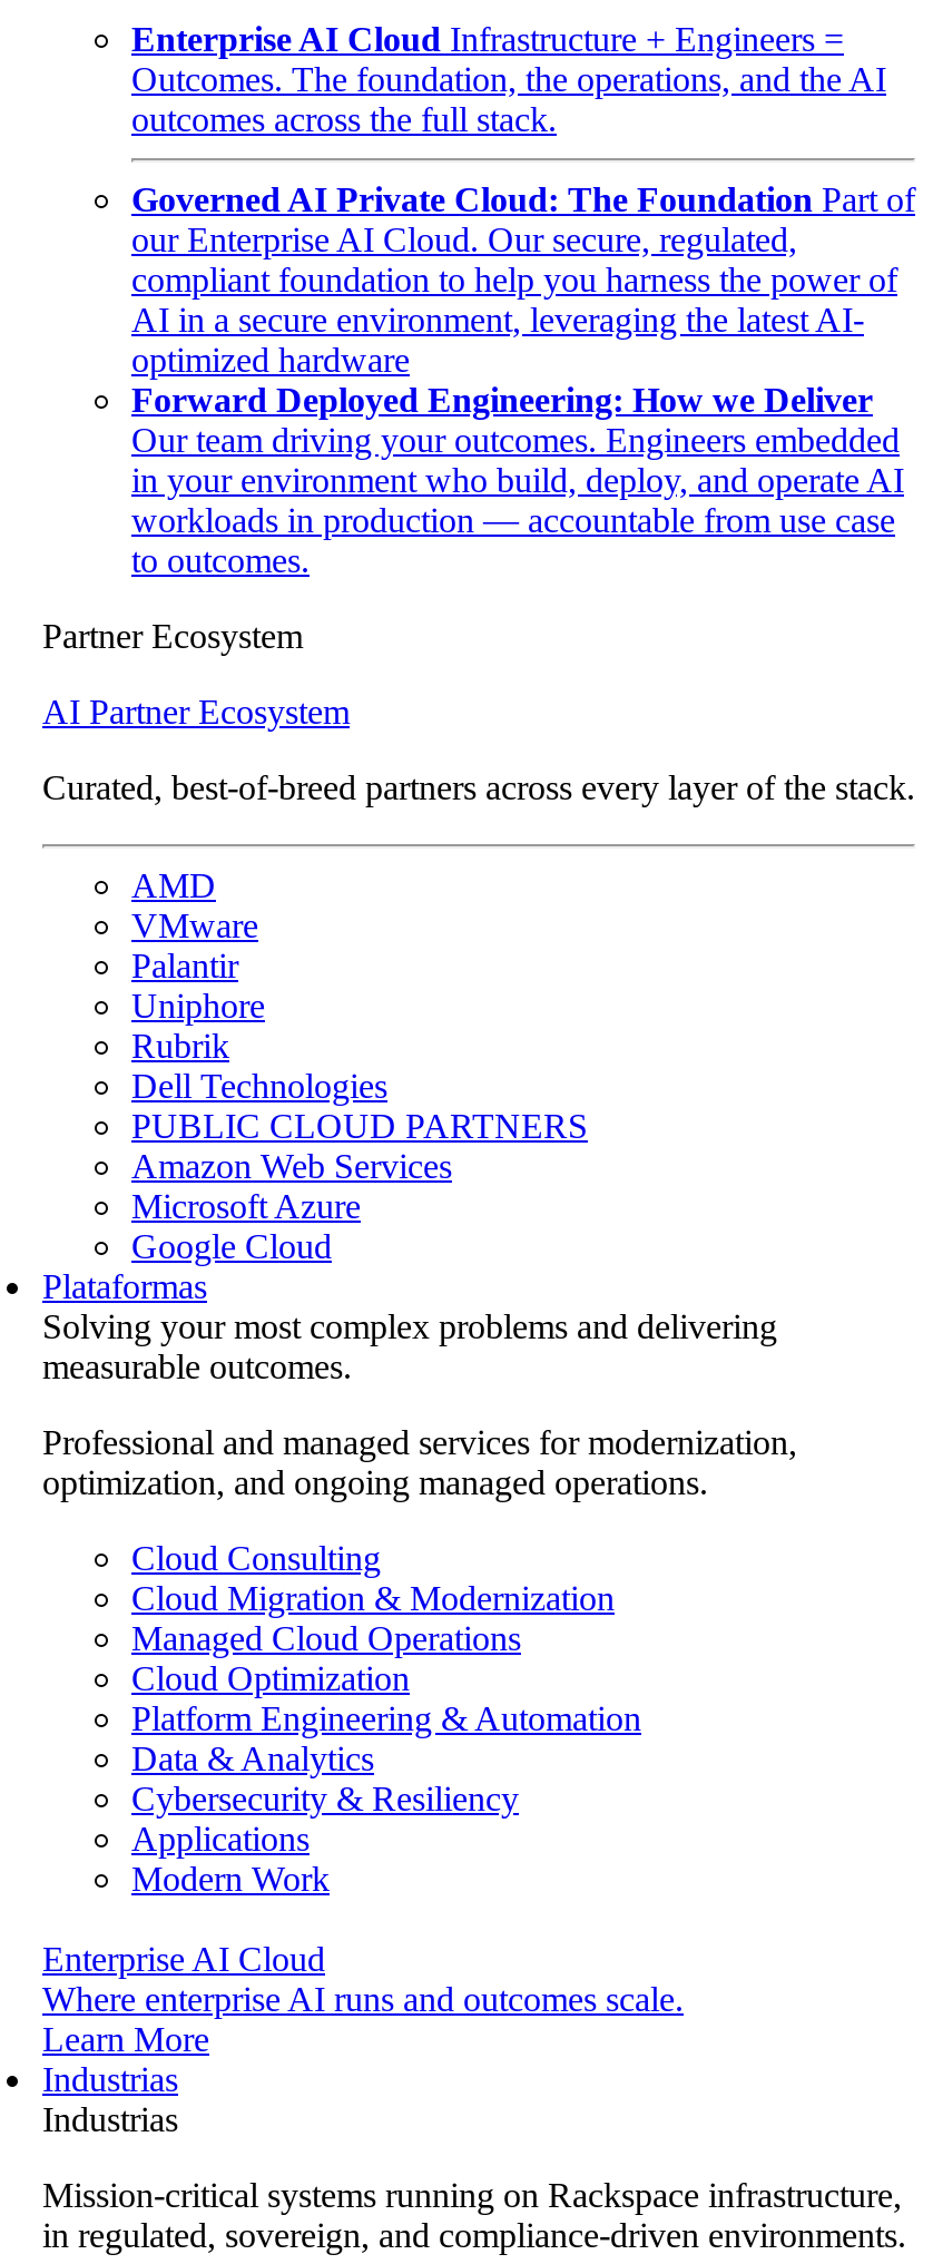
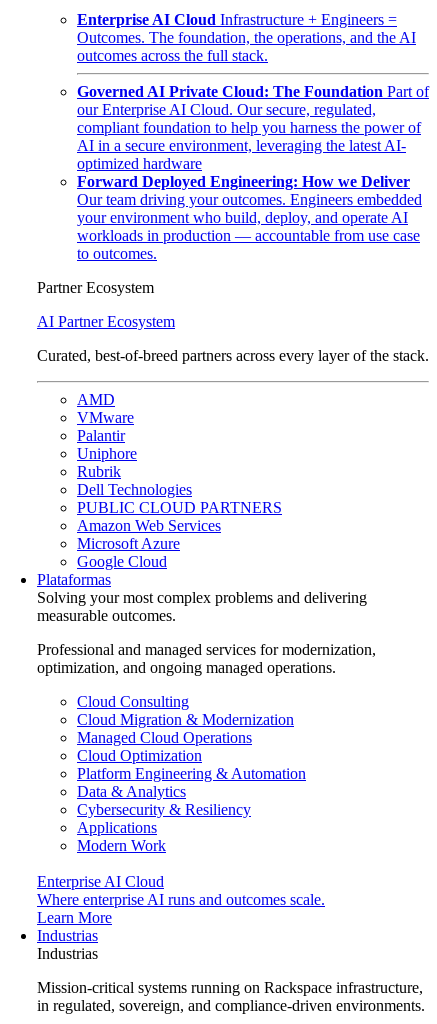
[131,461,904,499] in your environment who build, deploy, and operate AI -> [77,209,408,226] your environment who build, deploy, and operate AI

